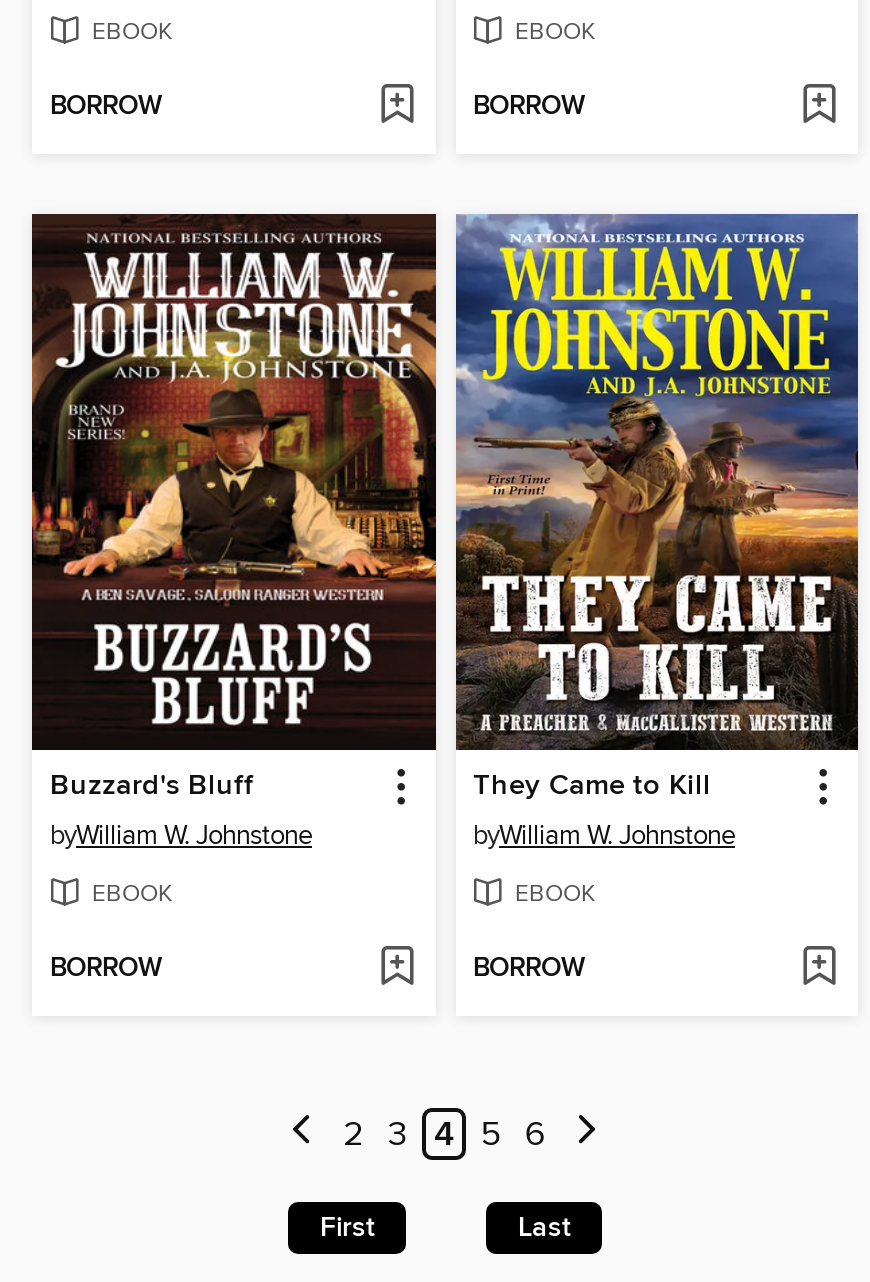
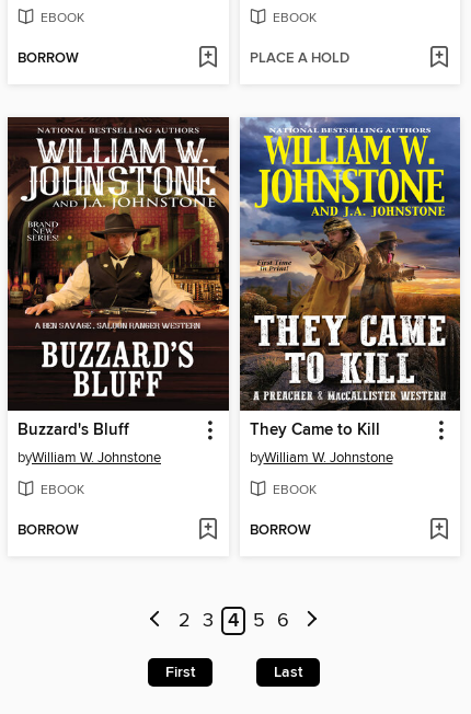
[473,89,585,123] BORROW -> [249,49,349,68] PLACE A HOLD

